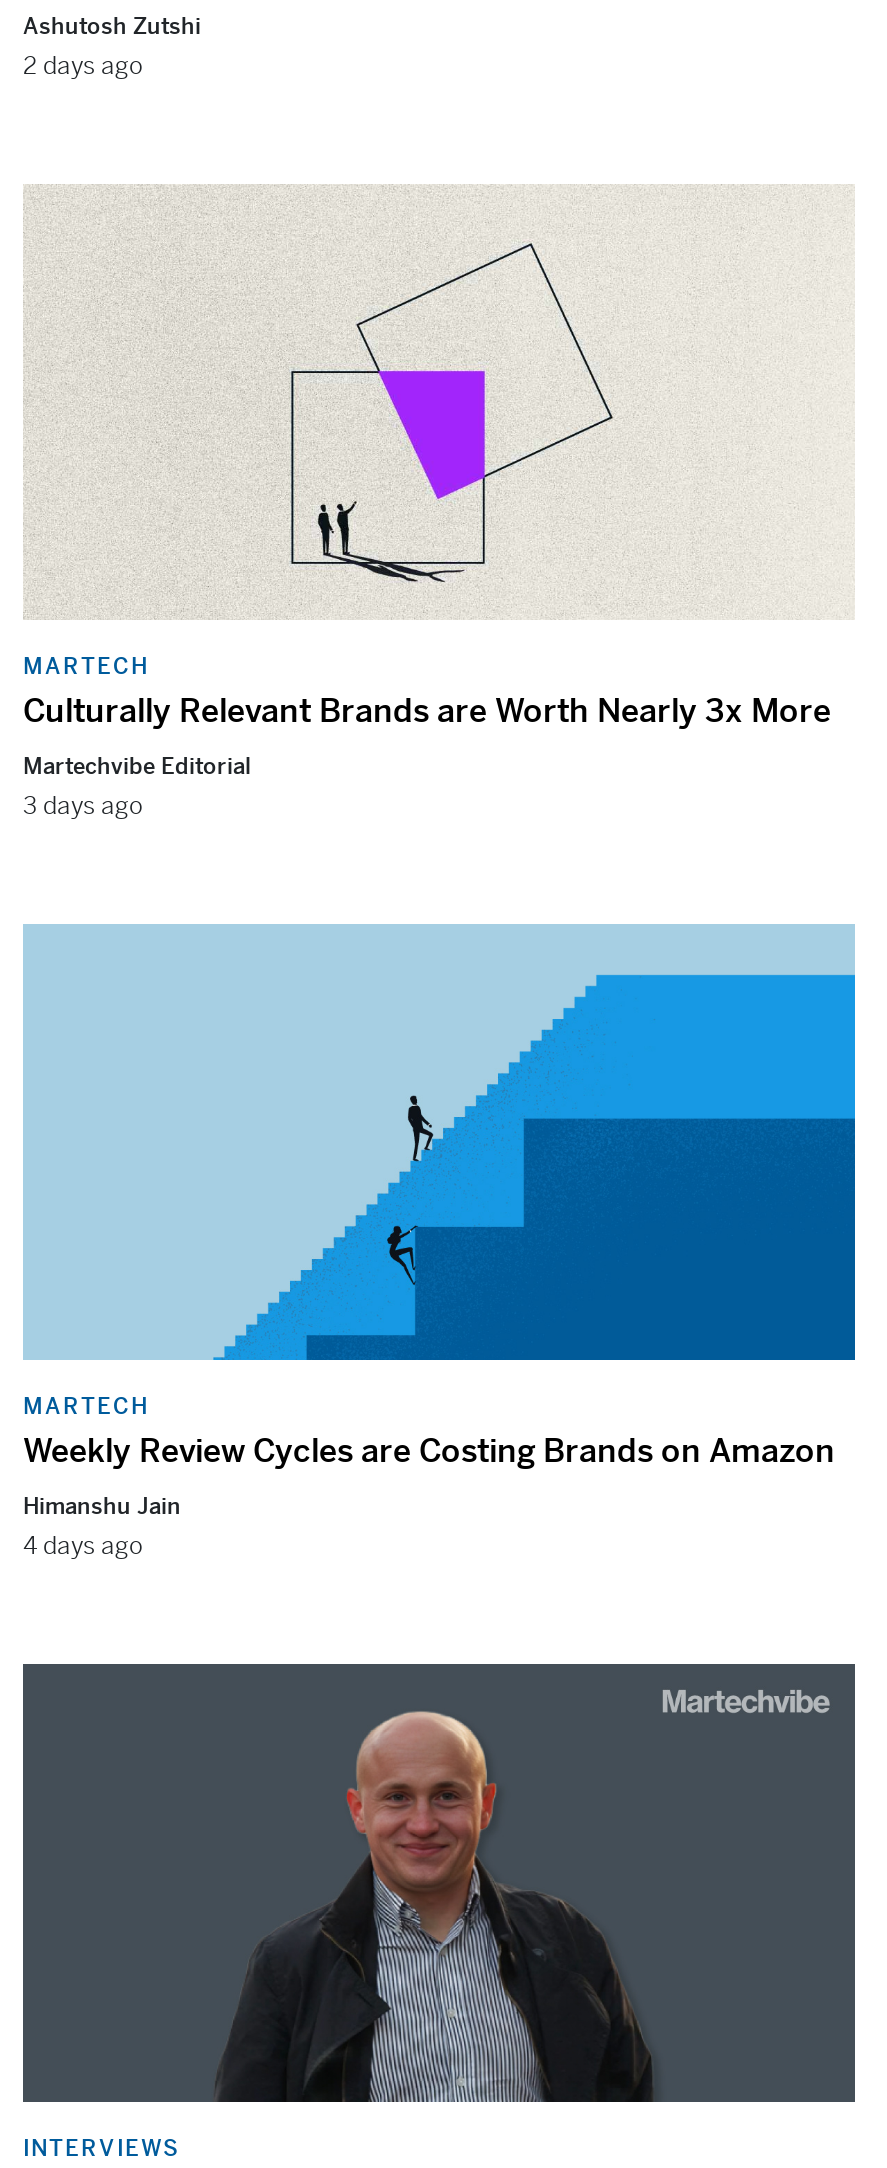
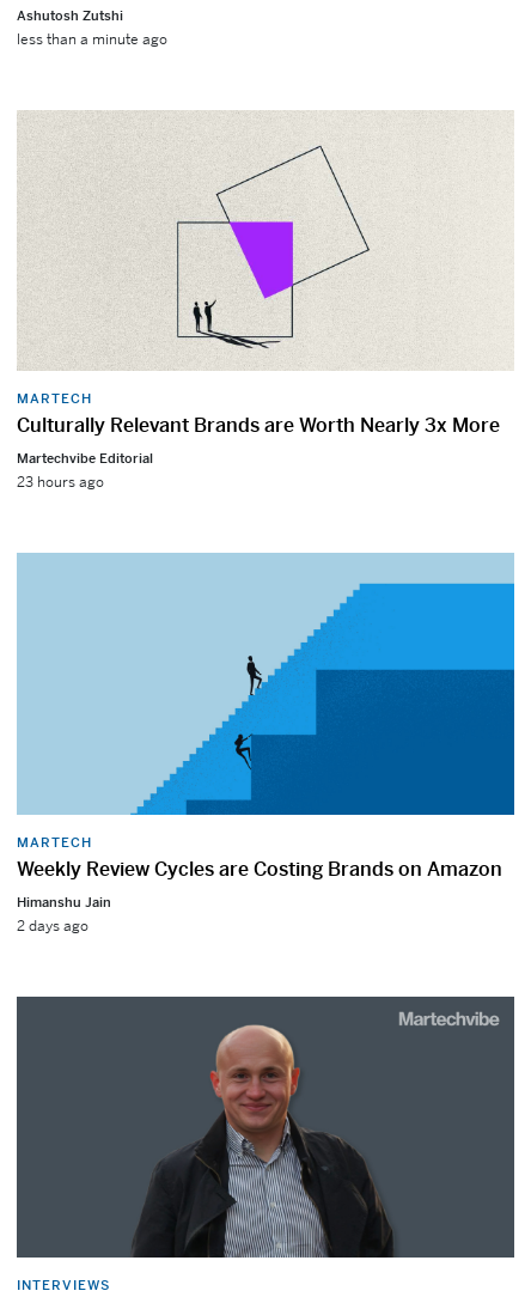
[23,50,143,82] 2 days ago -> [17,30,167,49] less than a minute ago
[23,790,143,822] 3 days ago -> [17,473,104,492] 23 hours ago
[23,1531,143,1563] 4 days ago -> [17,916,89,935] 2 days ago

